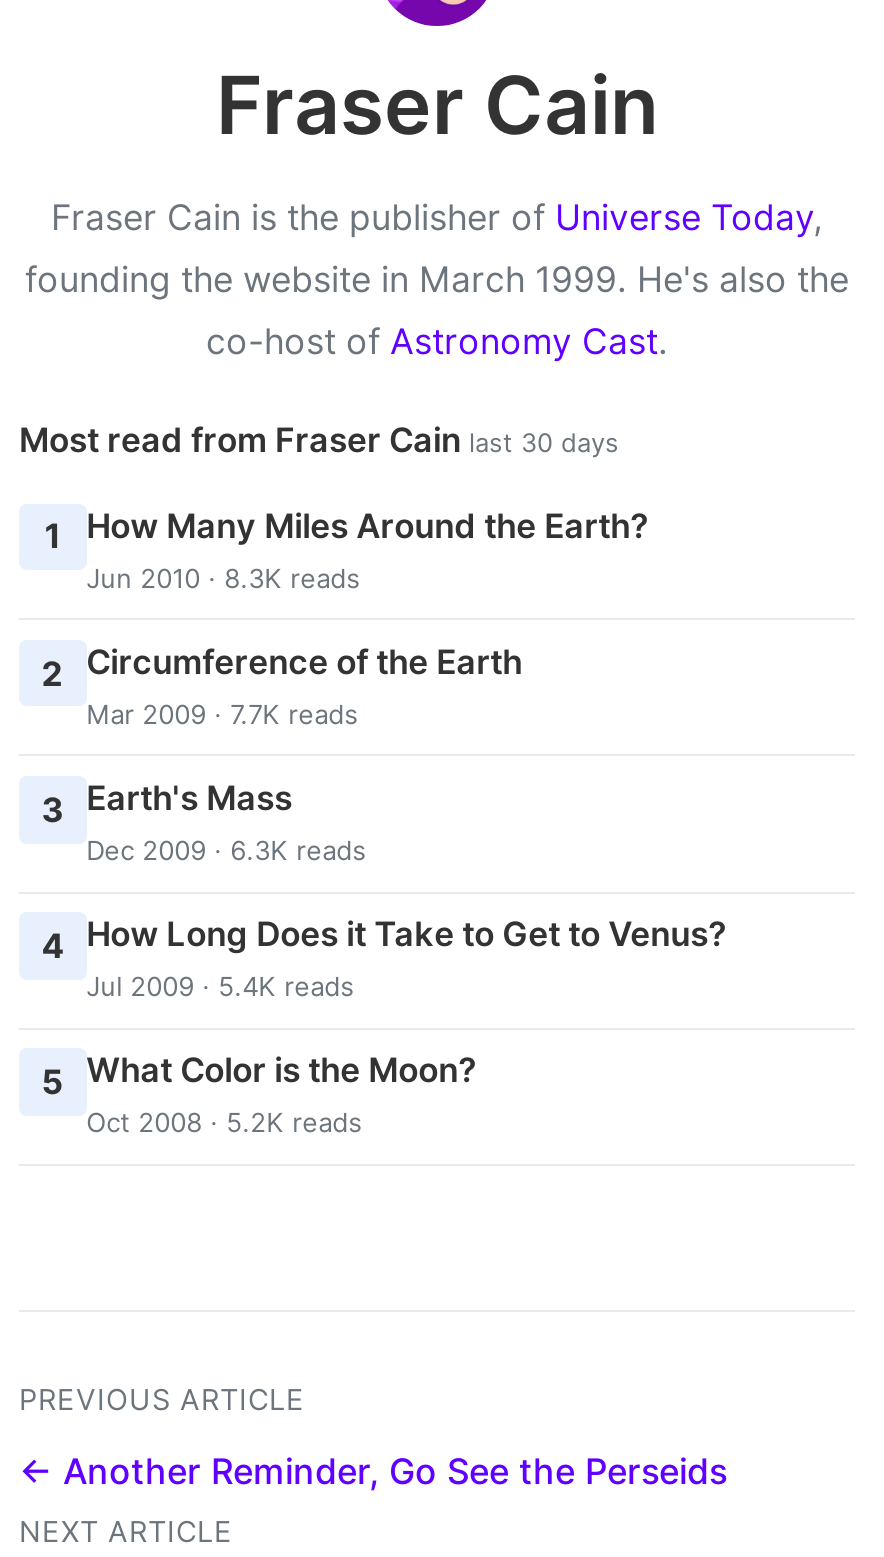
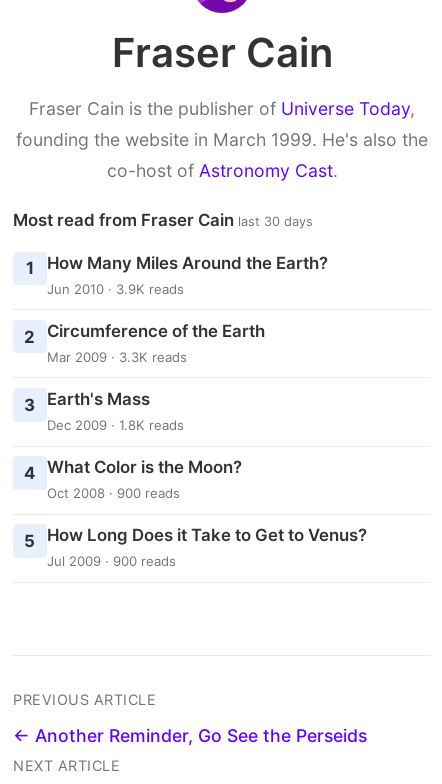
[86,561,360,593] Jun 2010 · 8.3K reads -> [47,280,184,296] Jun 2010 · 3.9K reads
[86,697,358,729] Mar 2009 · 7.7K reads -> [47,349,187,365] Mar 2009 · 3.3K reads
[86,834,366,866] Dec 2009 · 6.3K reads -> [47,417,184,433] Dec 2009 · 1.8K reads
[42,914,726,1002] 4 How Long Does it Take to Get to Venus? | Jul 2009 · 5.4K reads -> [24,457,242,501] 4 What Color is the Moon? | Oct 2008 · 900 reads
[42,1051,476,1139] 5 What Color is the Moon? | Oct 2008 · 5.2K reads -> [24,525,367,569] 5 How Long Does it Take to Get to Venus? | Jul 2009 · 900 reads

